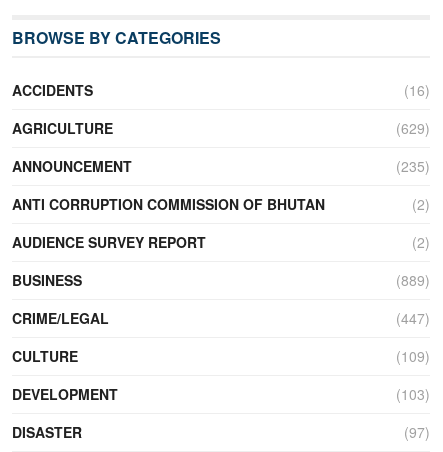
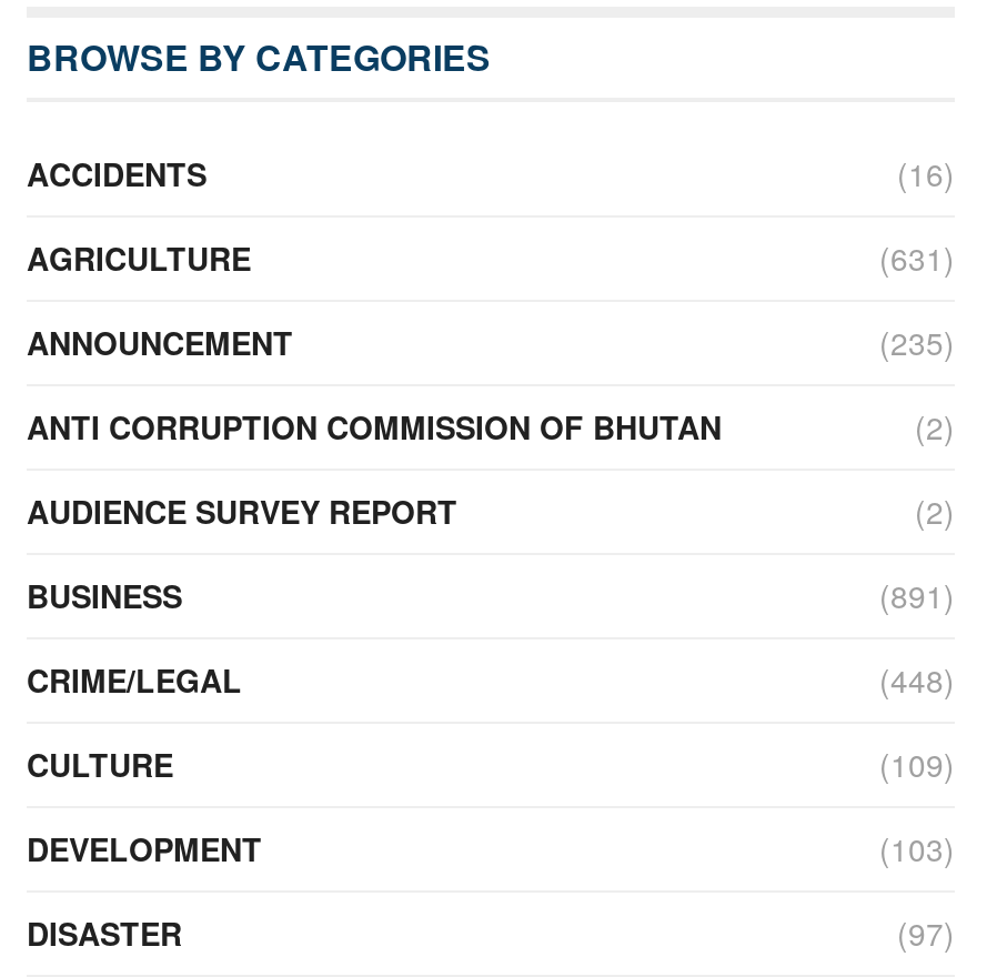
[396,118,430,138] (629) -> [879,236,955,280] (631)
[396,270,430,290] (889) -> [879,574,955,618] (891)
[396,308,430,328] (447) -> [879,658,955,702] (448)

